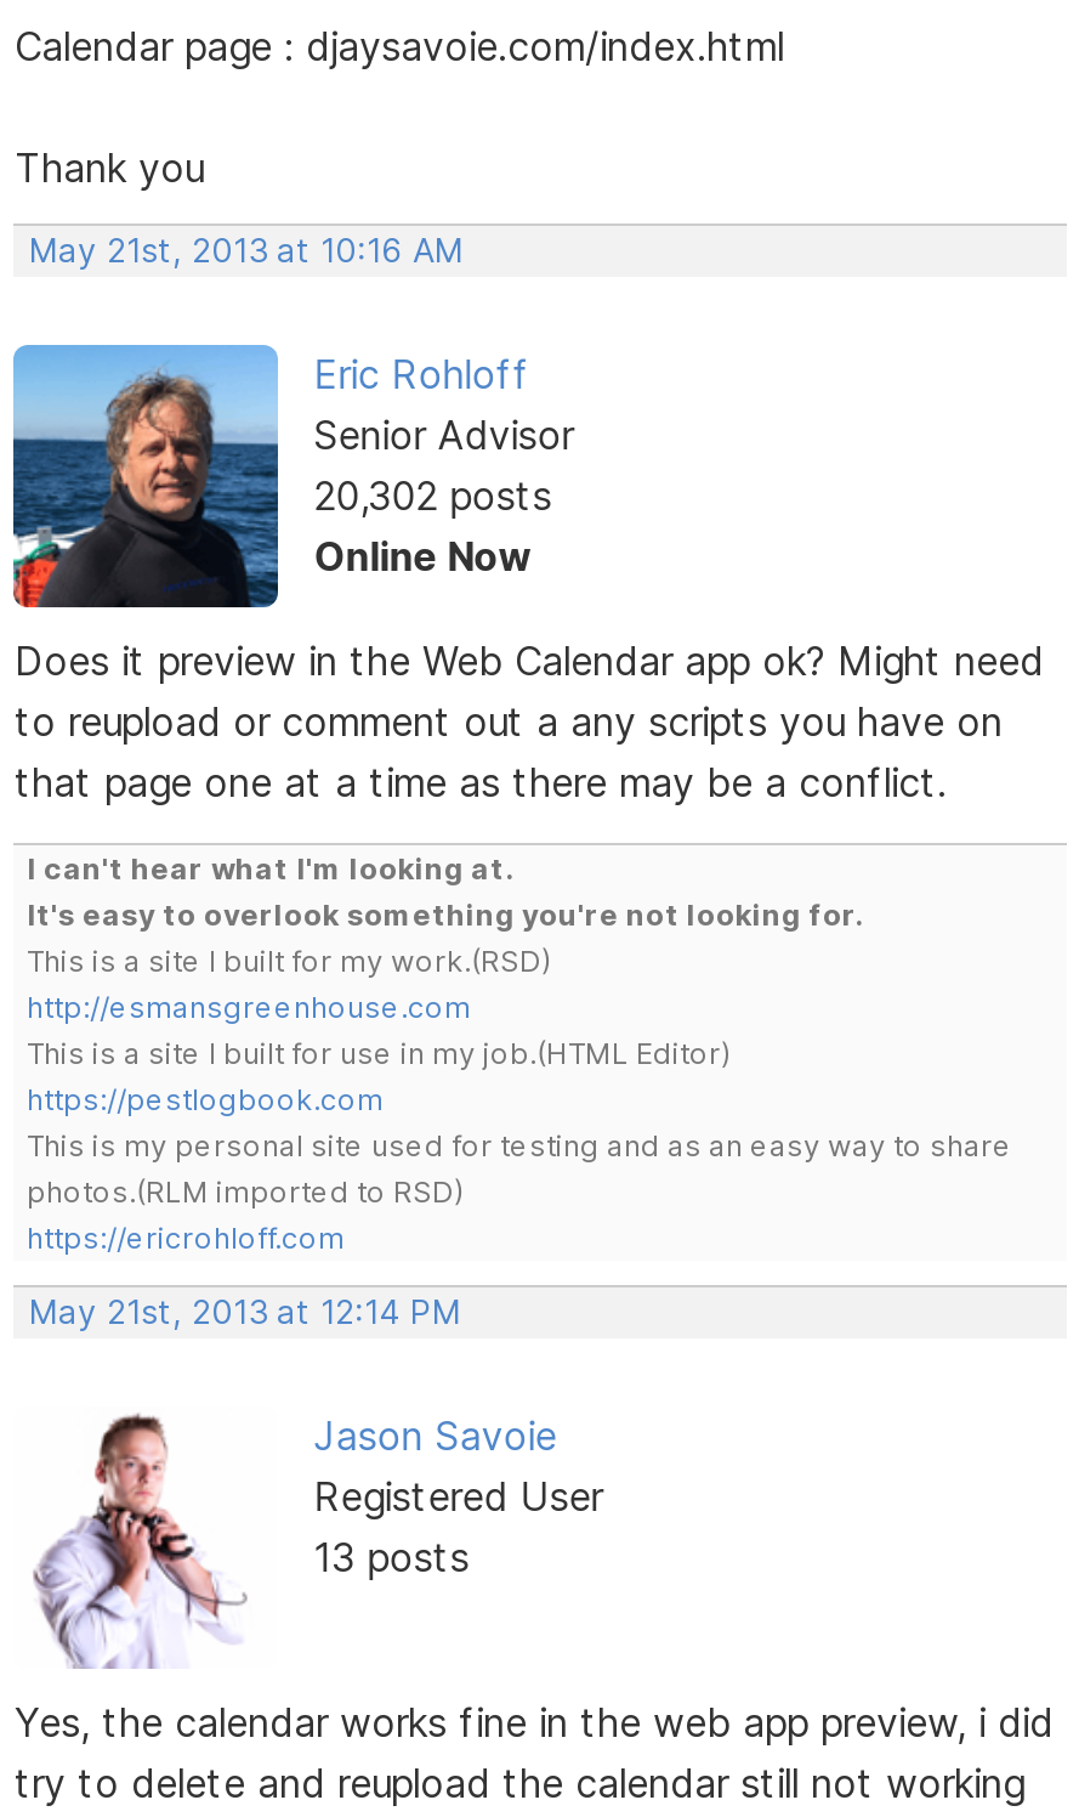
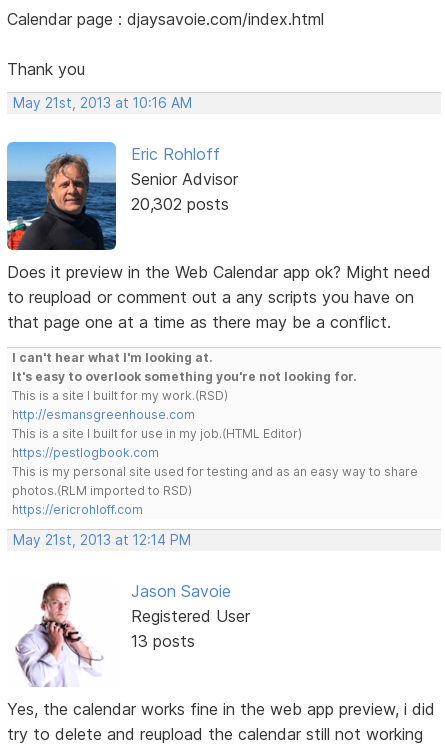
[314,531,532,580] Online Now -> none

